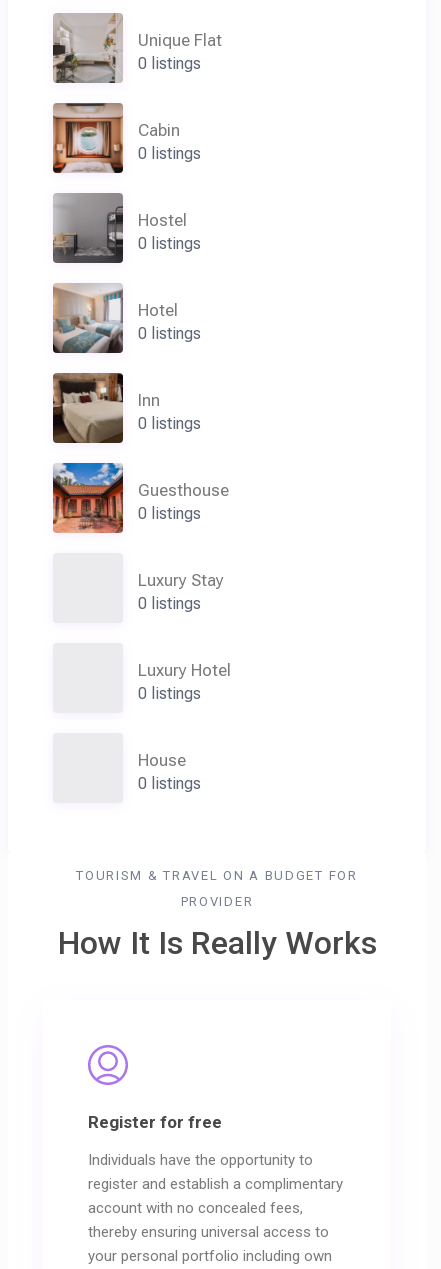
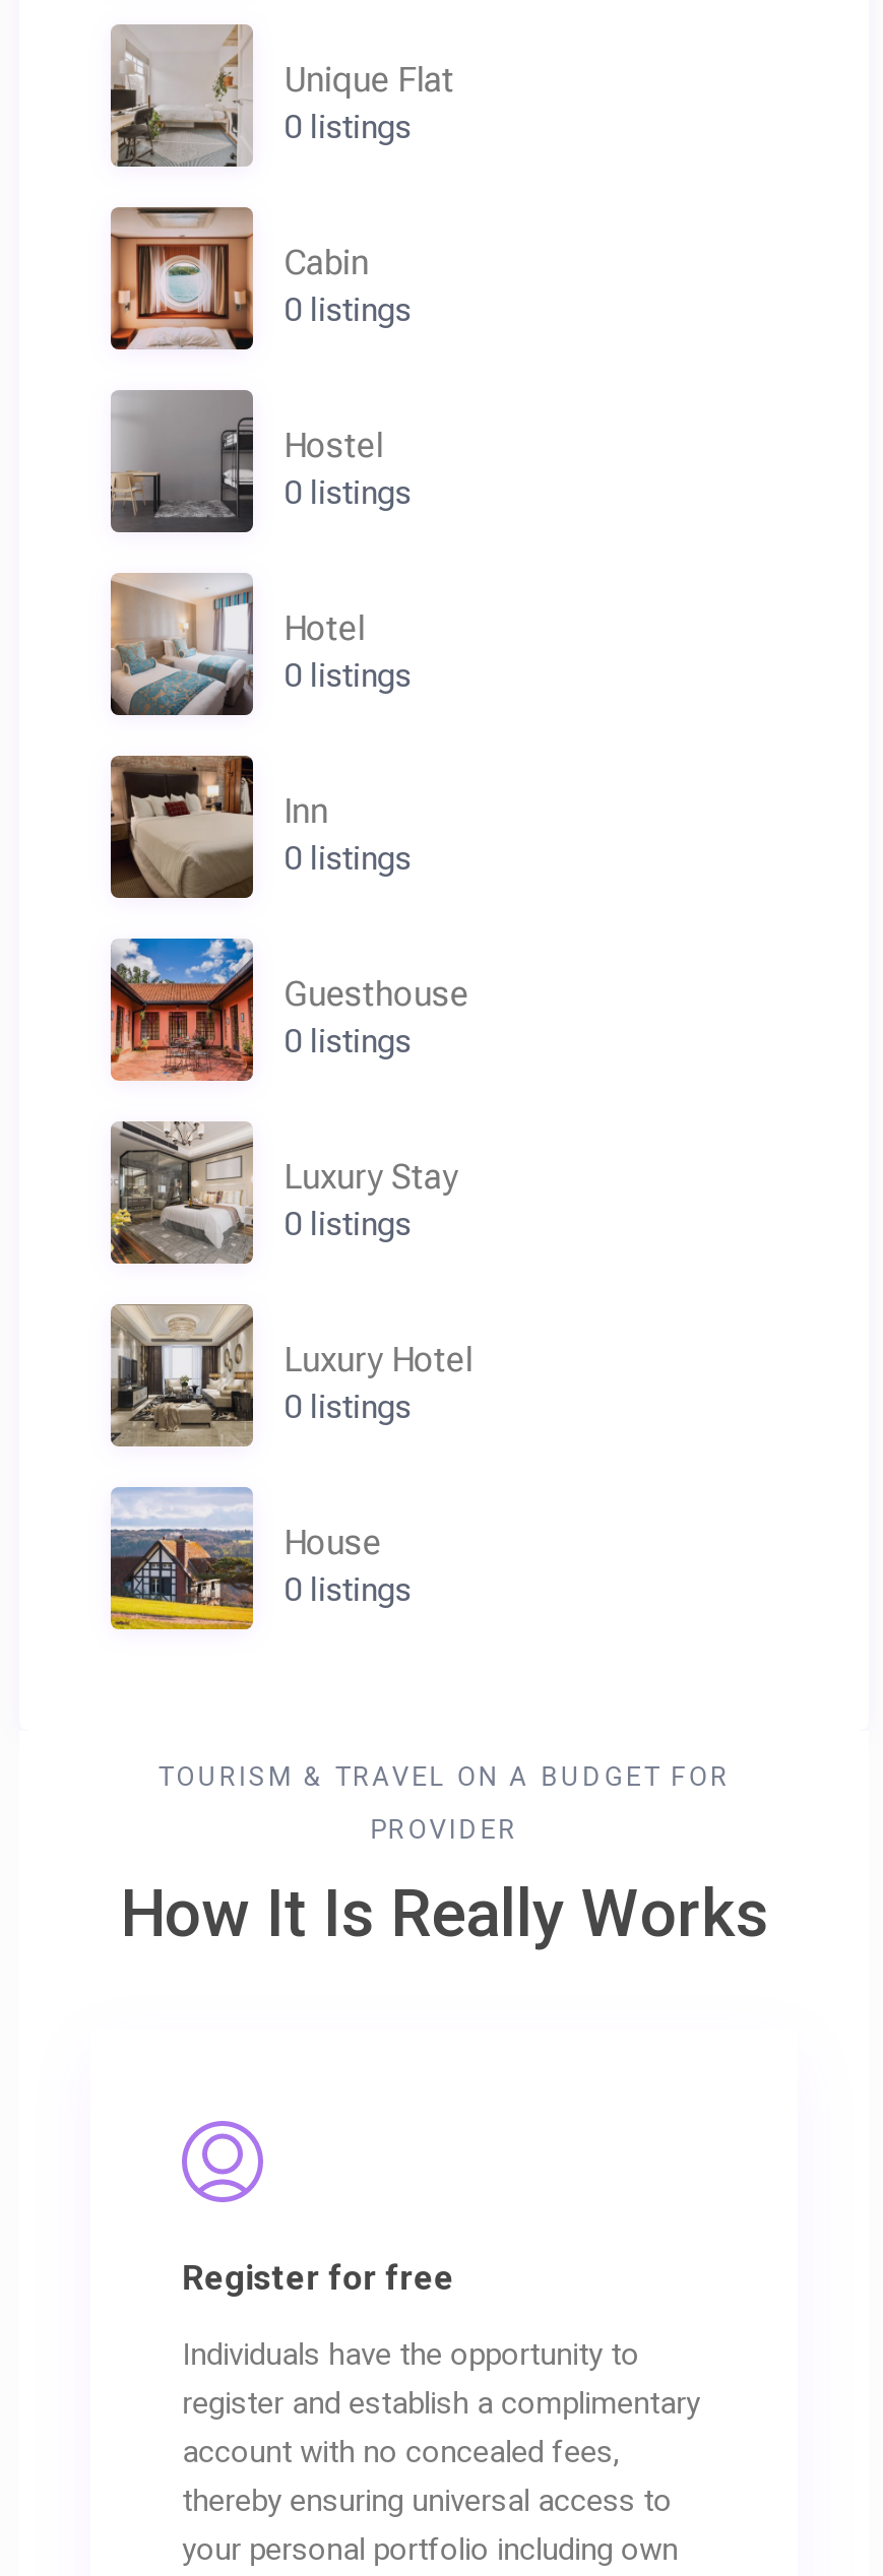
none -> [109,1119,255,1266] [image]
none -> [109,1304,255,1448] [image]
none -> [109,1487,255,1631] [image]

